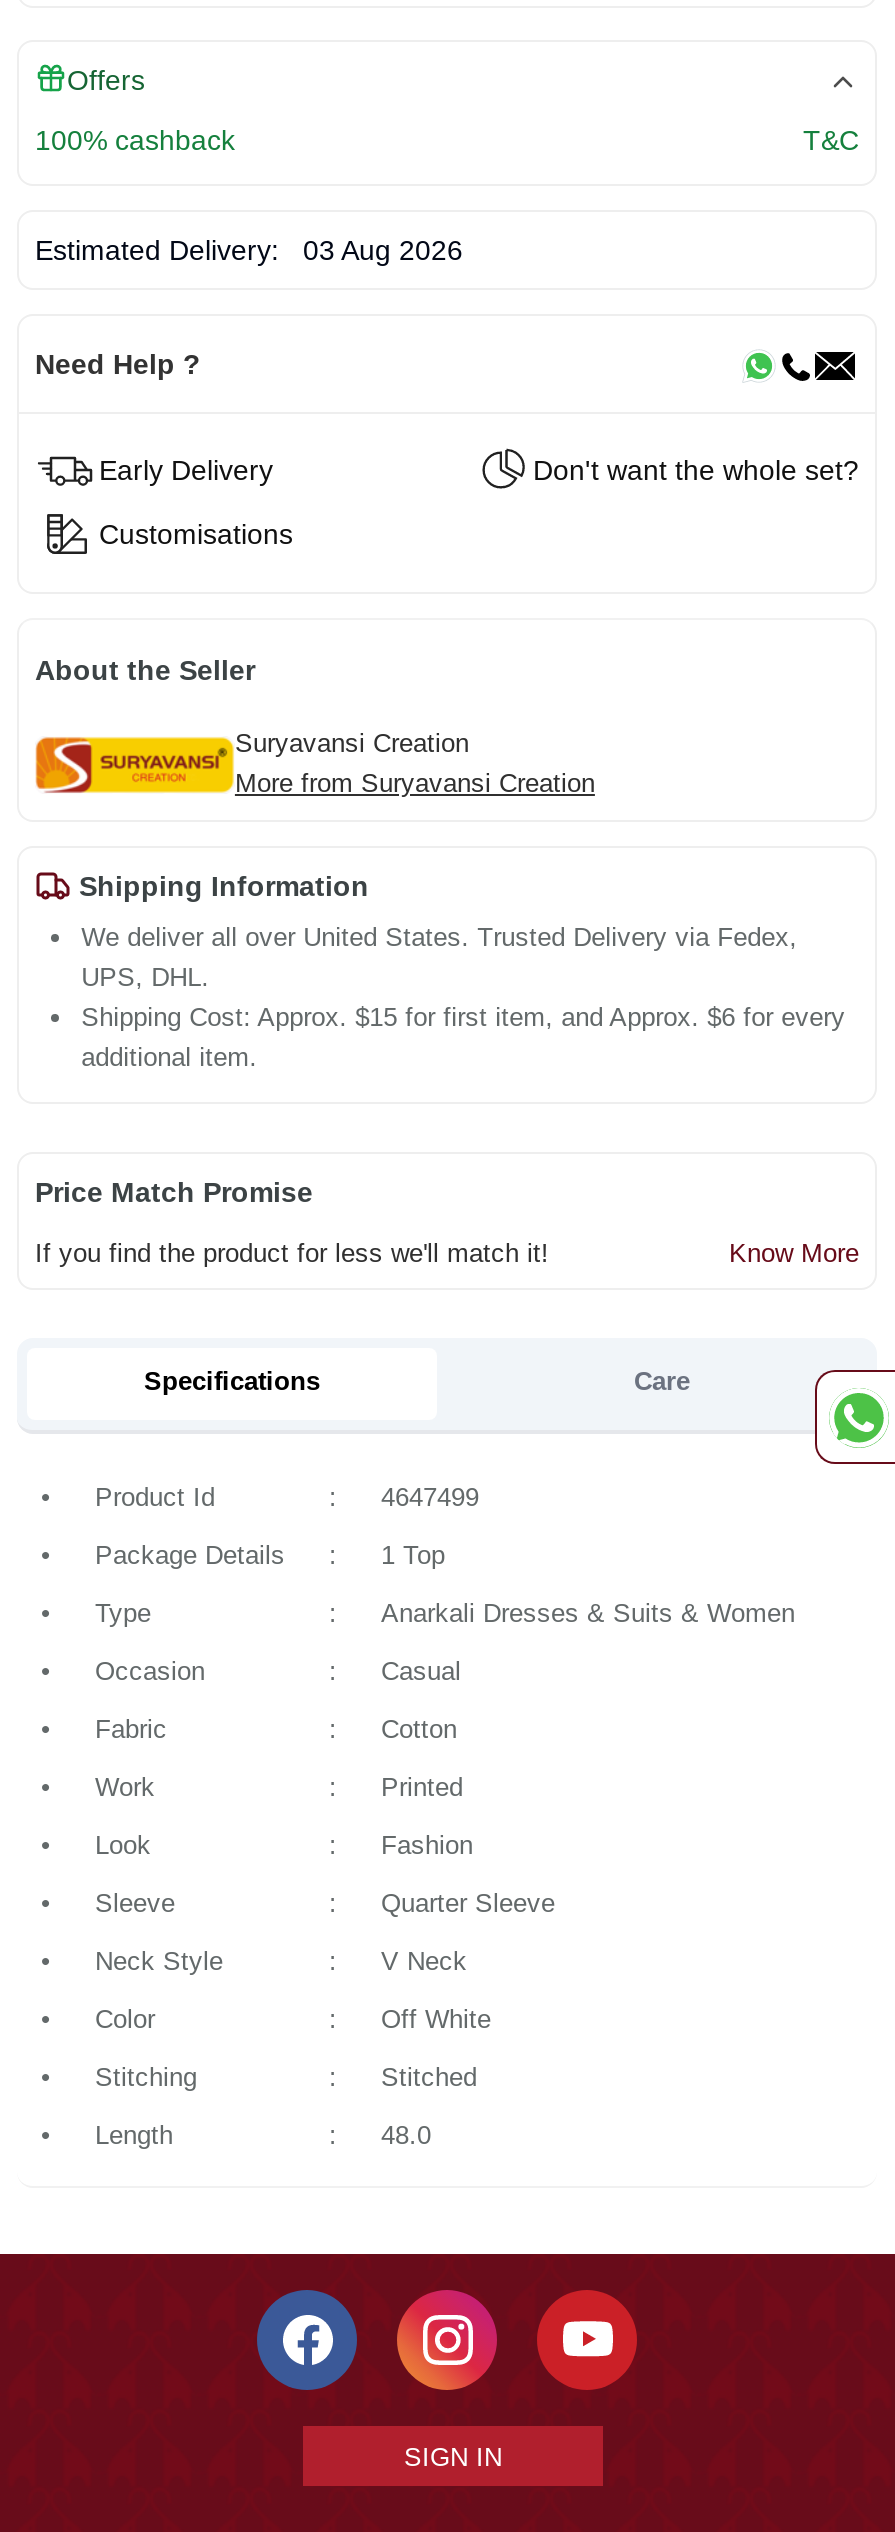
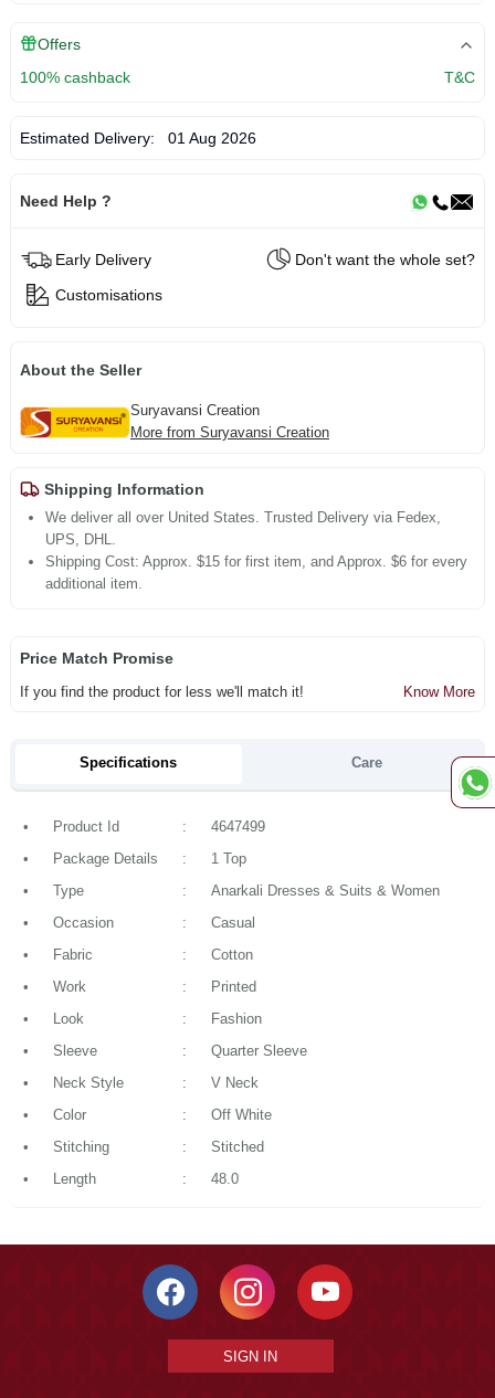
[35,234,463,266] Estimated Delivery: 03 Aug 2026 -> [20,129,256,147] Estimated Delivery: 01 Aug 2026

